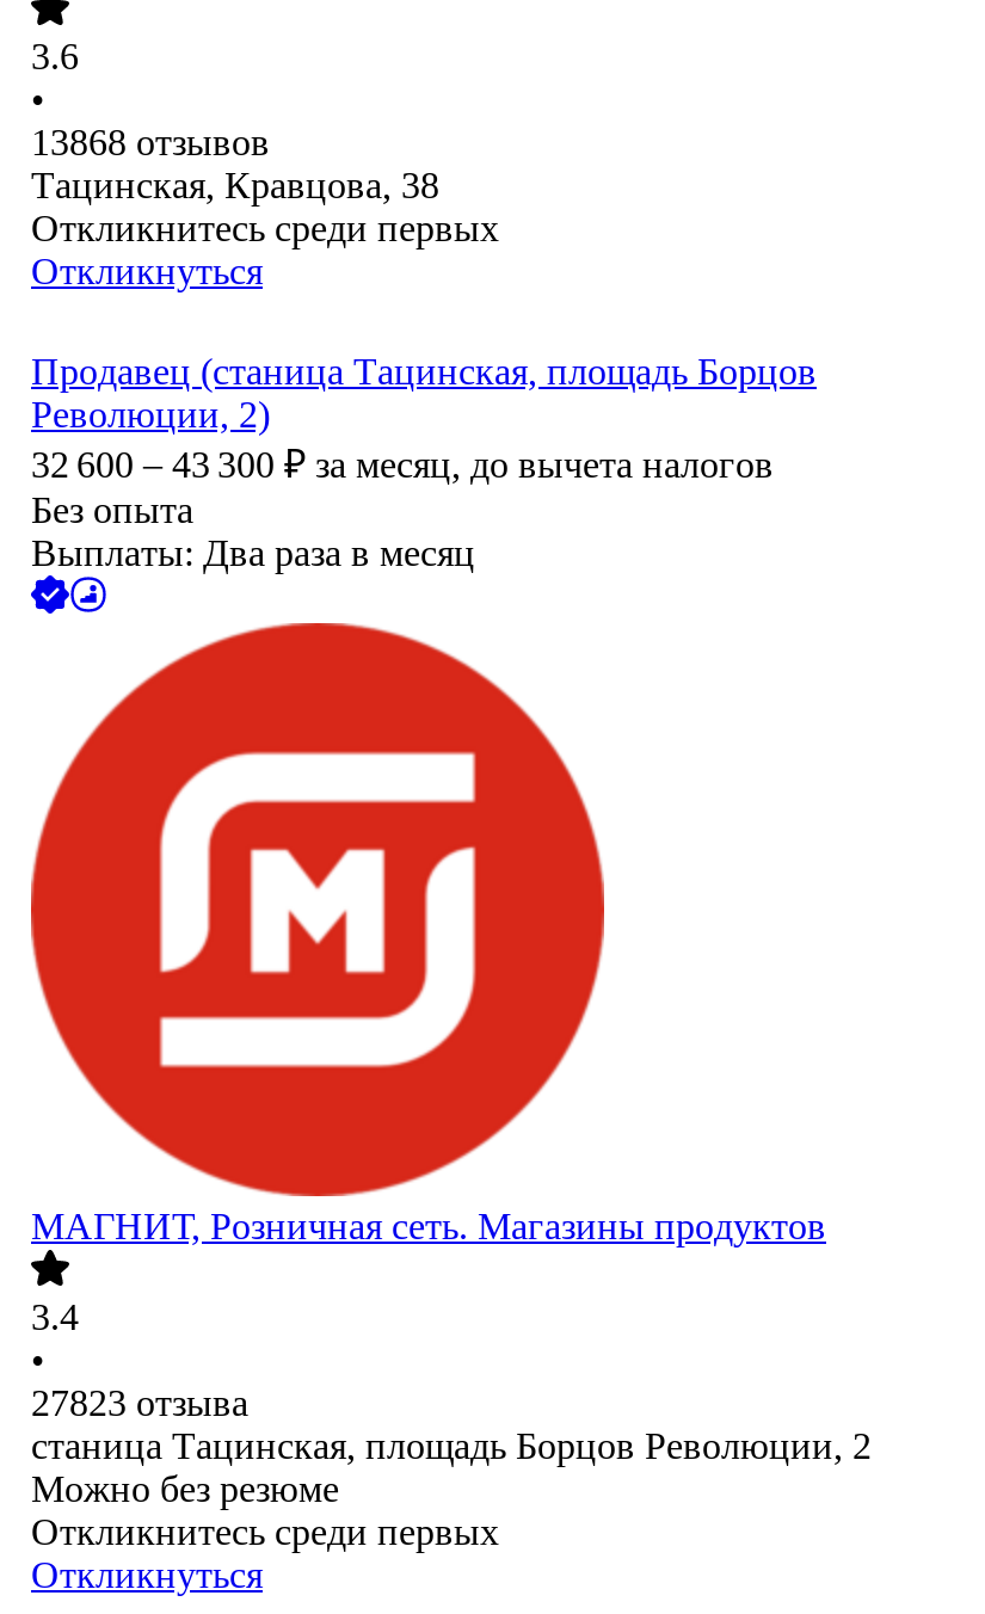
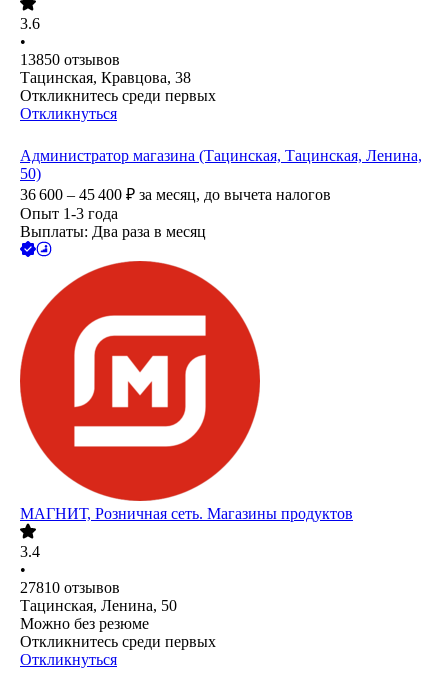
[31,122,270,163] 13868 отзывов -> [20,51,120,68] 13850 отзывов
[31,352,817,531] Продавец (станица Тацинская, площадь Борцов | Революции, 2) | 32 600 – 43 300 ₽ за месяц, до вычета налогов | Без опыта -> [20,147,422,222] Администратор магазина (Тацинская, Тацинская, Ленина, | 50) | 36 600 – 45 400 ₽ за месяц, до вычета налогов | Опыт 1-3 года
[31,1383,872,1467] 27823 отзыва | станица Тацинская, площадь Борцов Революции, 2 -> [20,579,177,614] 27810 отзывов | Тацинская, Ленина, 50

